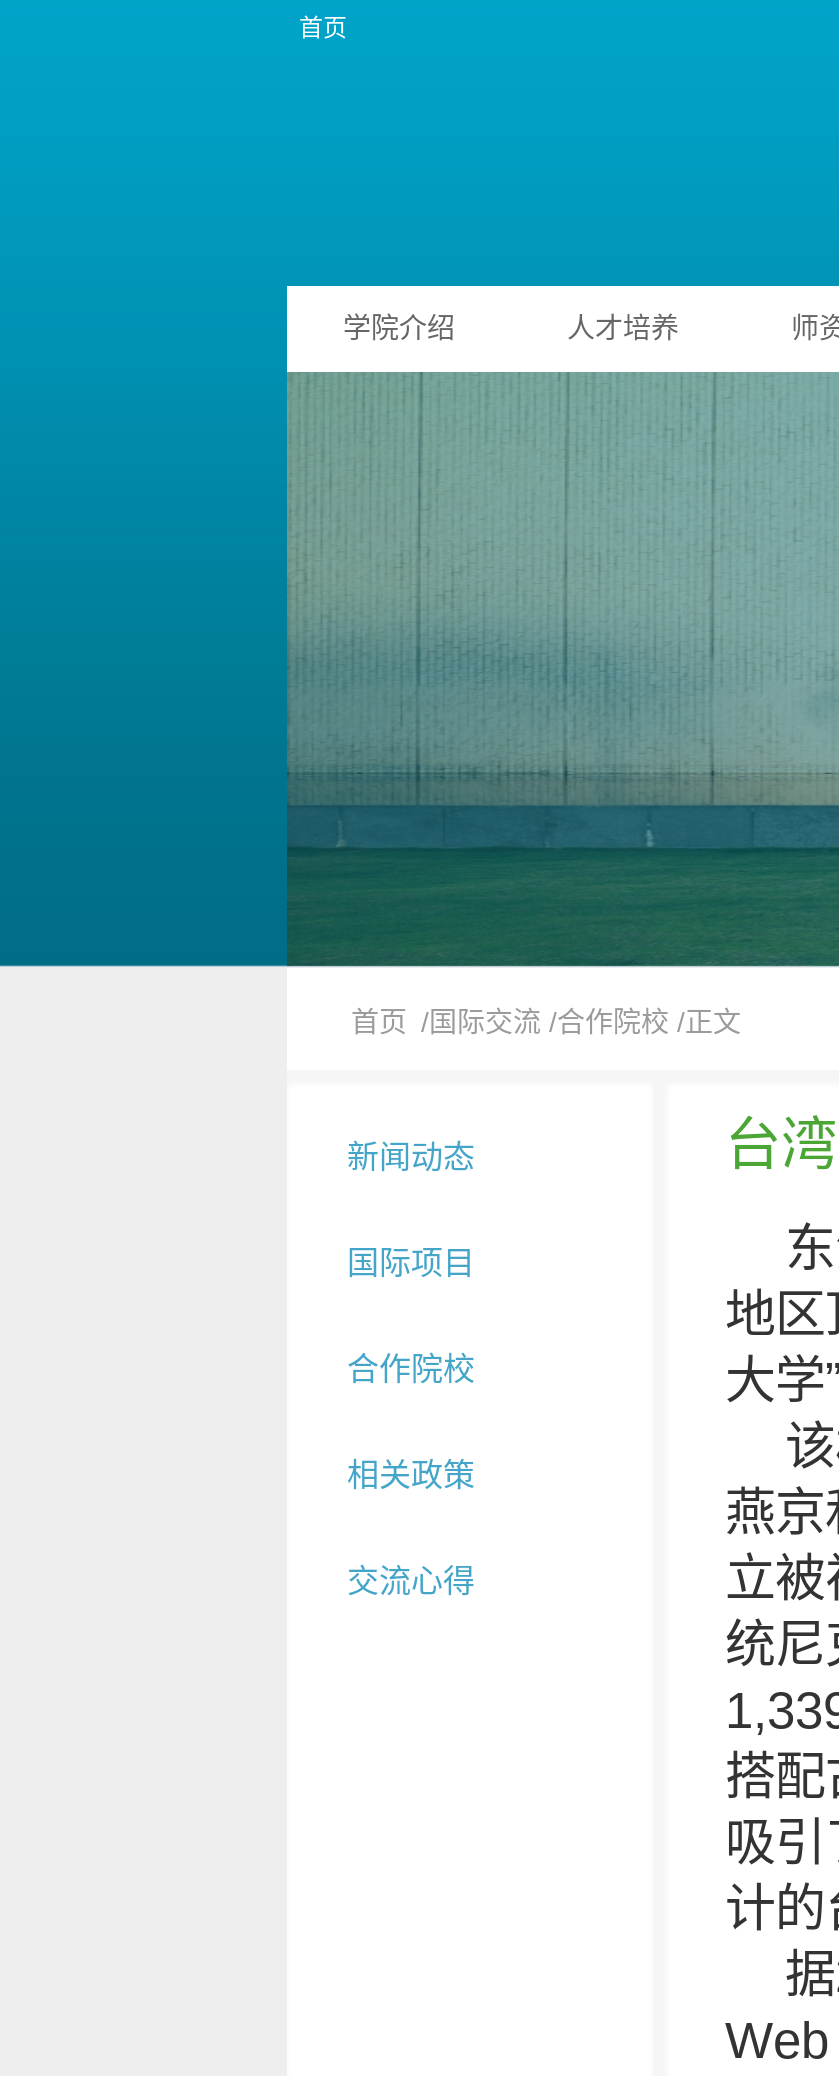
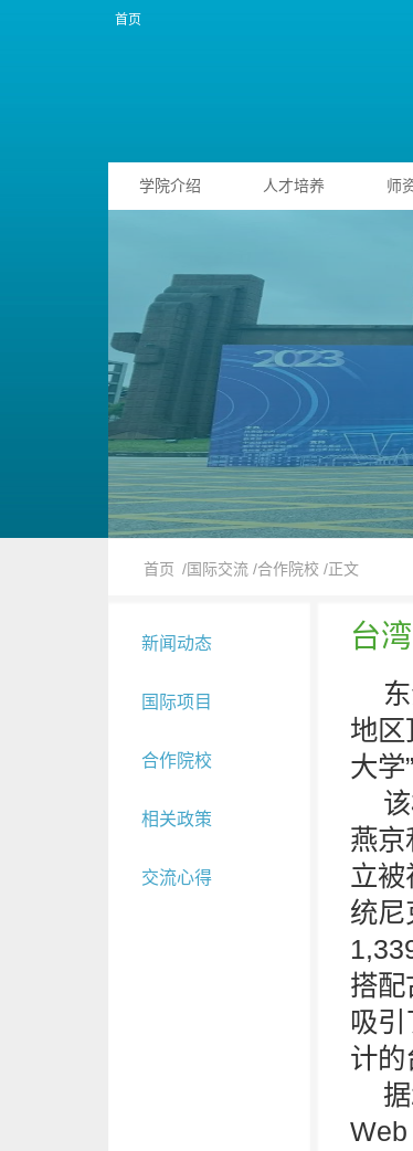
[287,372,833,964] [image] -> [108,210,410,538] [image]

